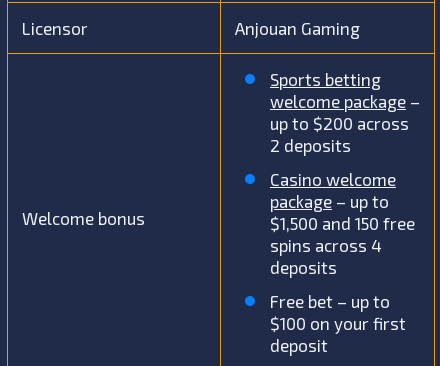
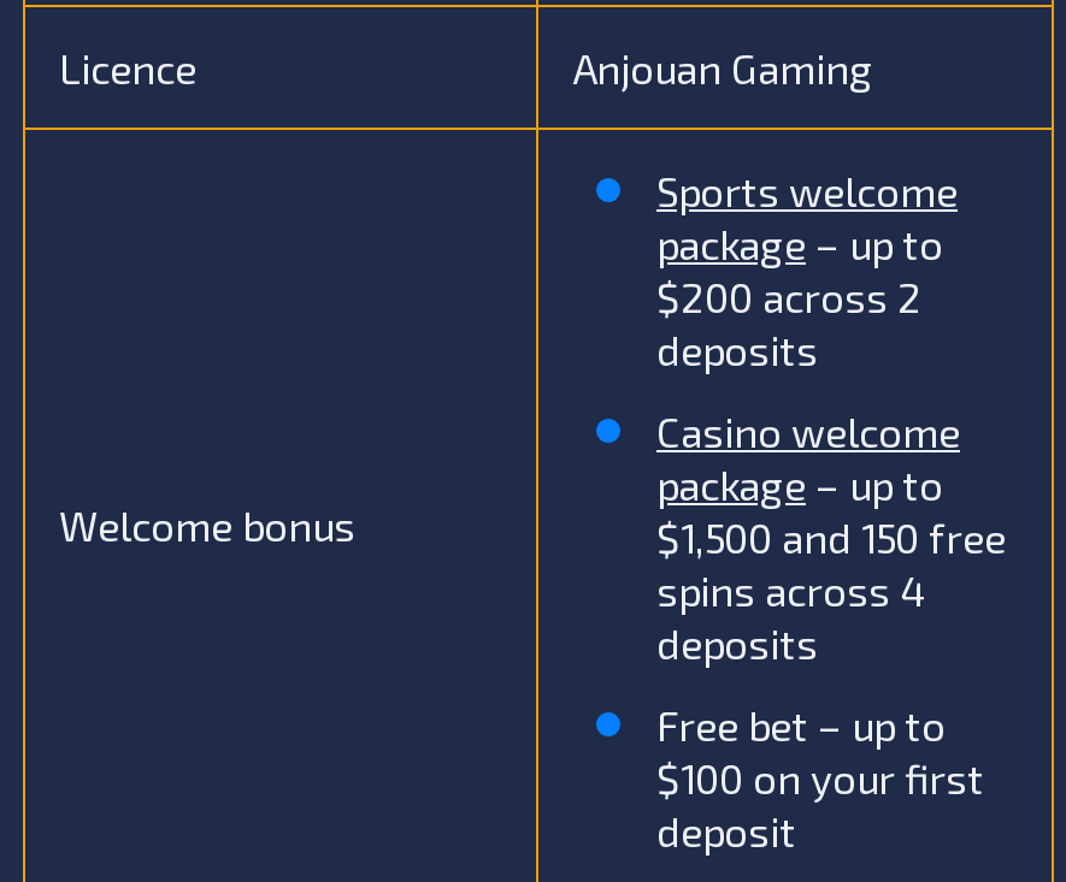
[22,18,88,38] Licensor -> [59,43,196,91] Licence
[270,69,420,155] Sports betting | welcome package – | up to $200 across | 2 deposits -> [656,166,958,373] Sports welcome | package – up to | $200 across 2 | deposits

